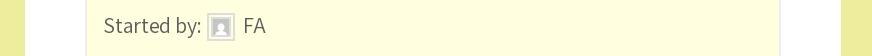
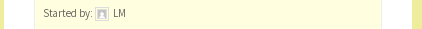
[243,11,265,39] FA -> [113,6,126,20] LM

